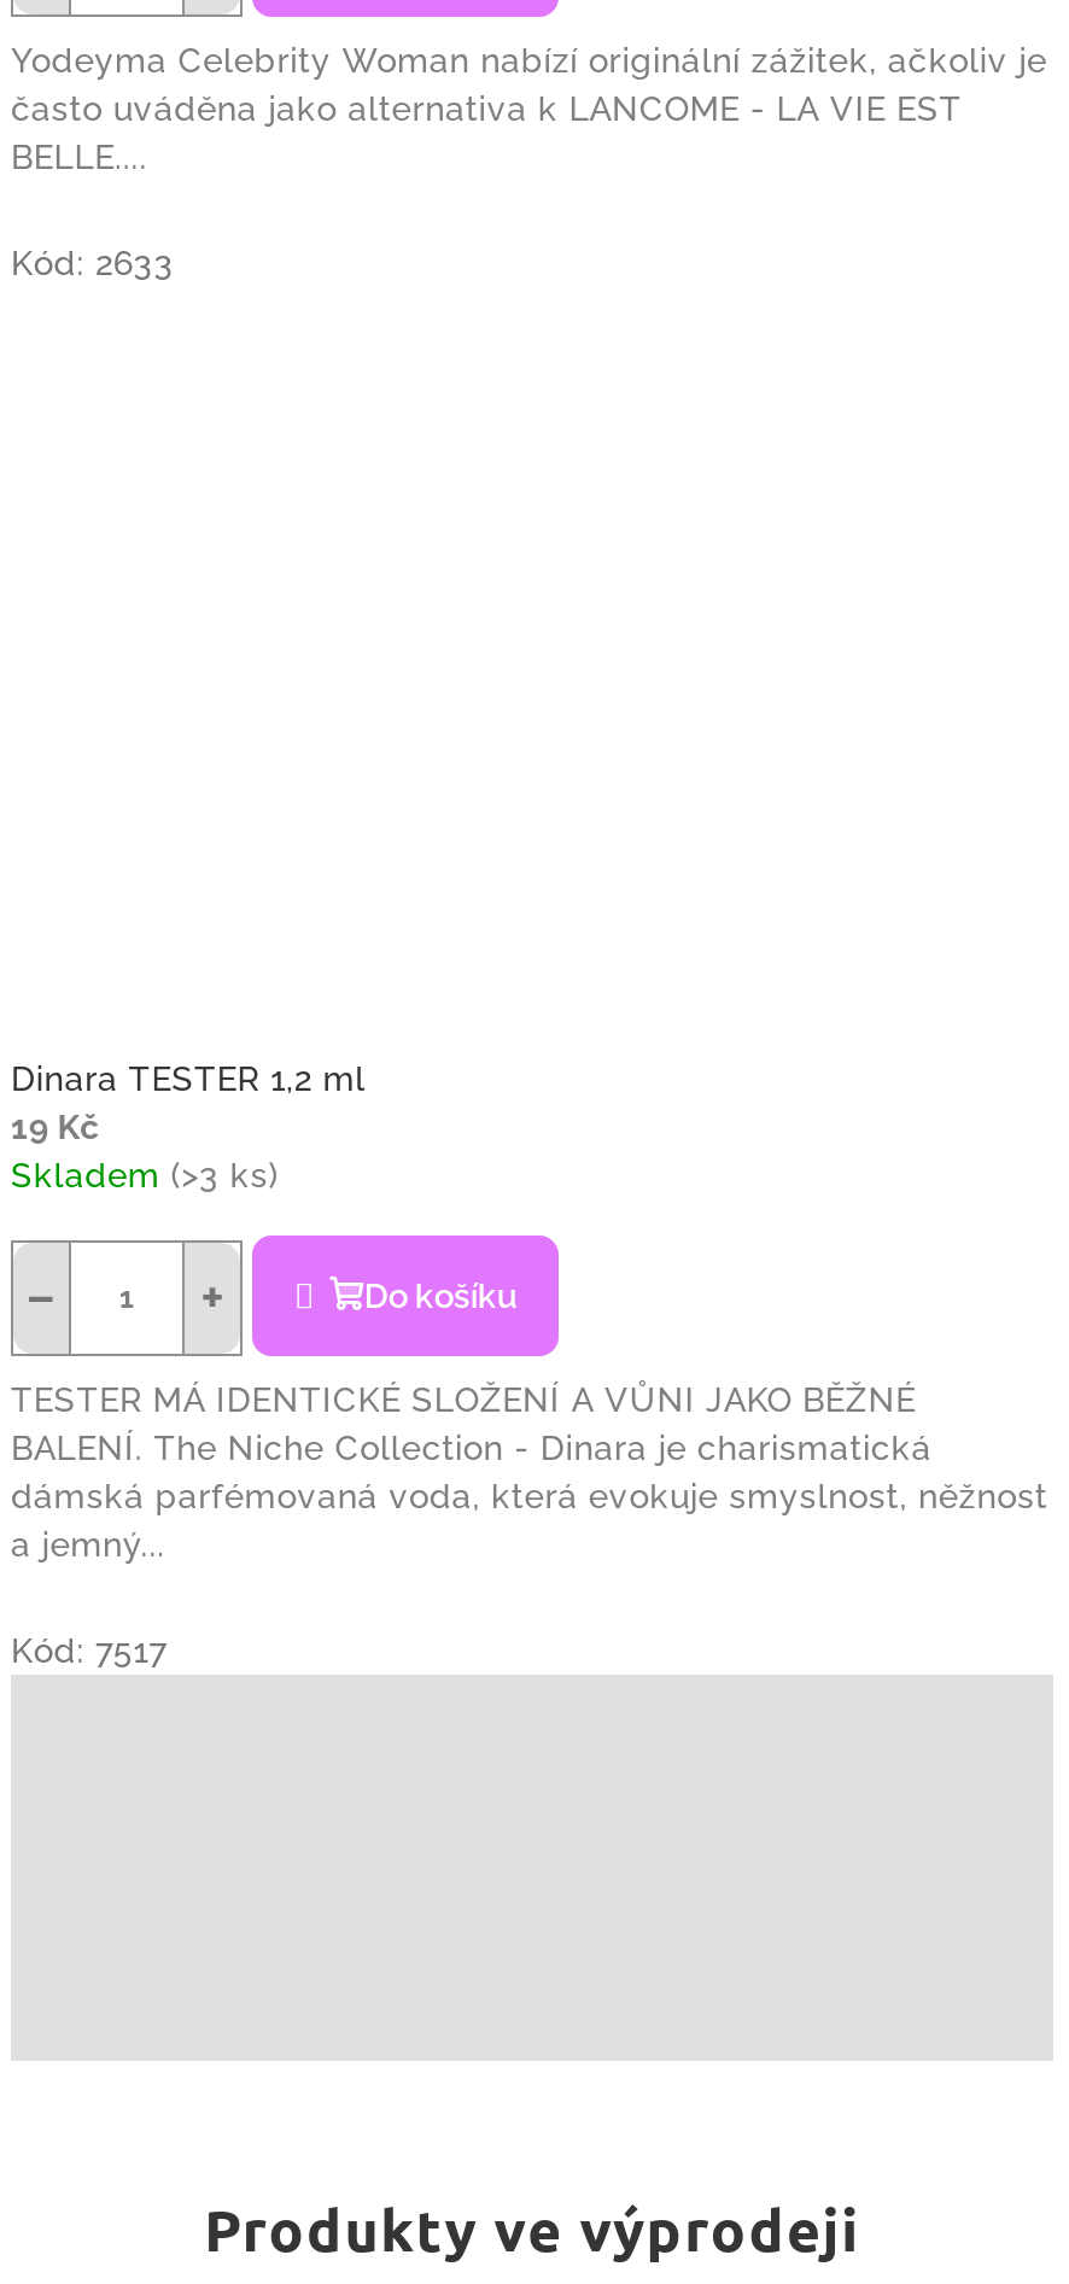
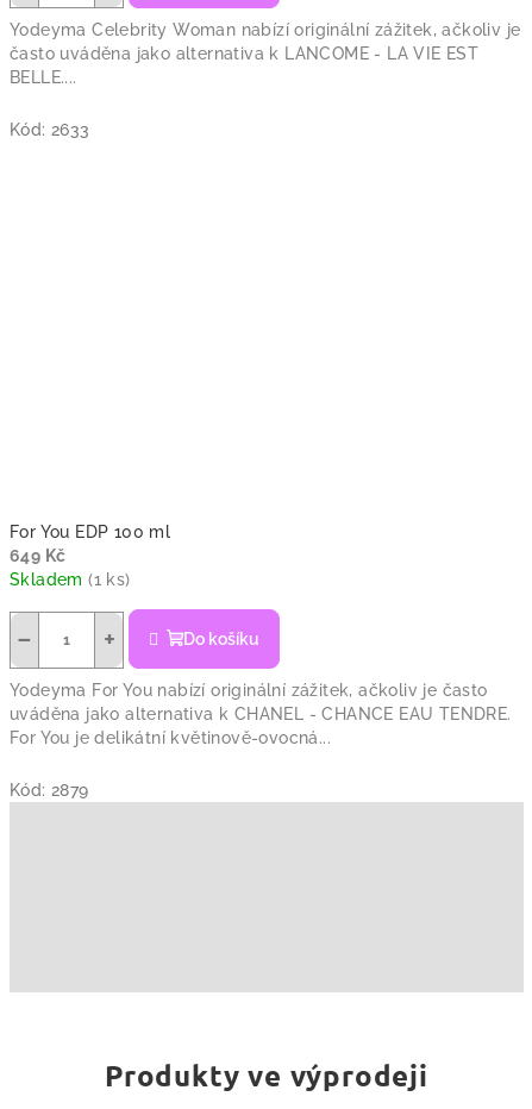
[11,1059,366,1194] Dinara TESTER 1,2 ml | 19 Kč | Skladem (>3 ks) -> [10,522,170,589] For You EDP 100 ml | 649 Kč | Skladem (1 ks)
[11,1380,1048,1564] TESTER MÁ IDENTICKÉ SLOŽENÍ A VŮNI JAKO BĚŽNÉ | BALENÍ. The Niche Collection - Dinara je charismatická | dámská parfémovaná voda, která evokuje smyslnost, něžnost | a jemný... -> [10,681,511,747] Yodeyma For You nabízí originální zážitek, ačkoliv je často | uváděna jako alternativa k CHANEL - CHANCE EAU TENDRE. | For You je delikátní květinově-ovocná...
[11,1631,167,1670] Kód: 7517 -> [10,781,89,800] Kód: 2879

